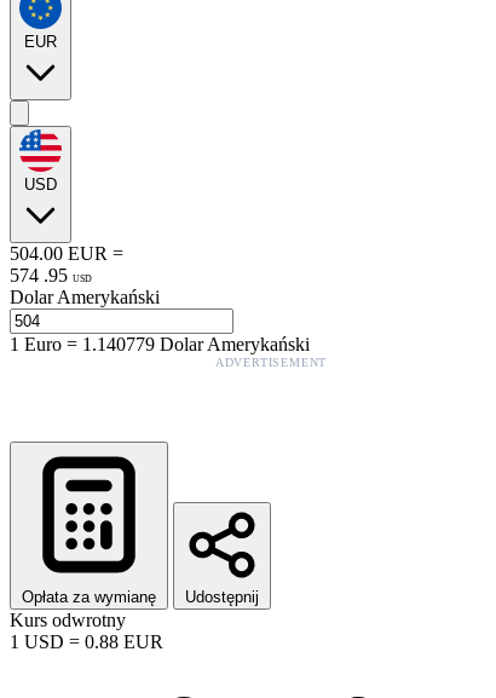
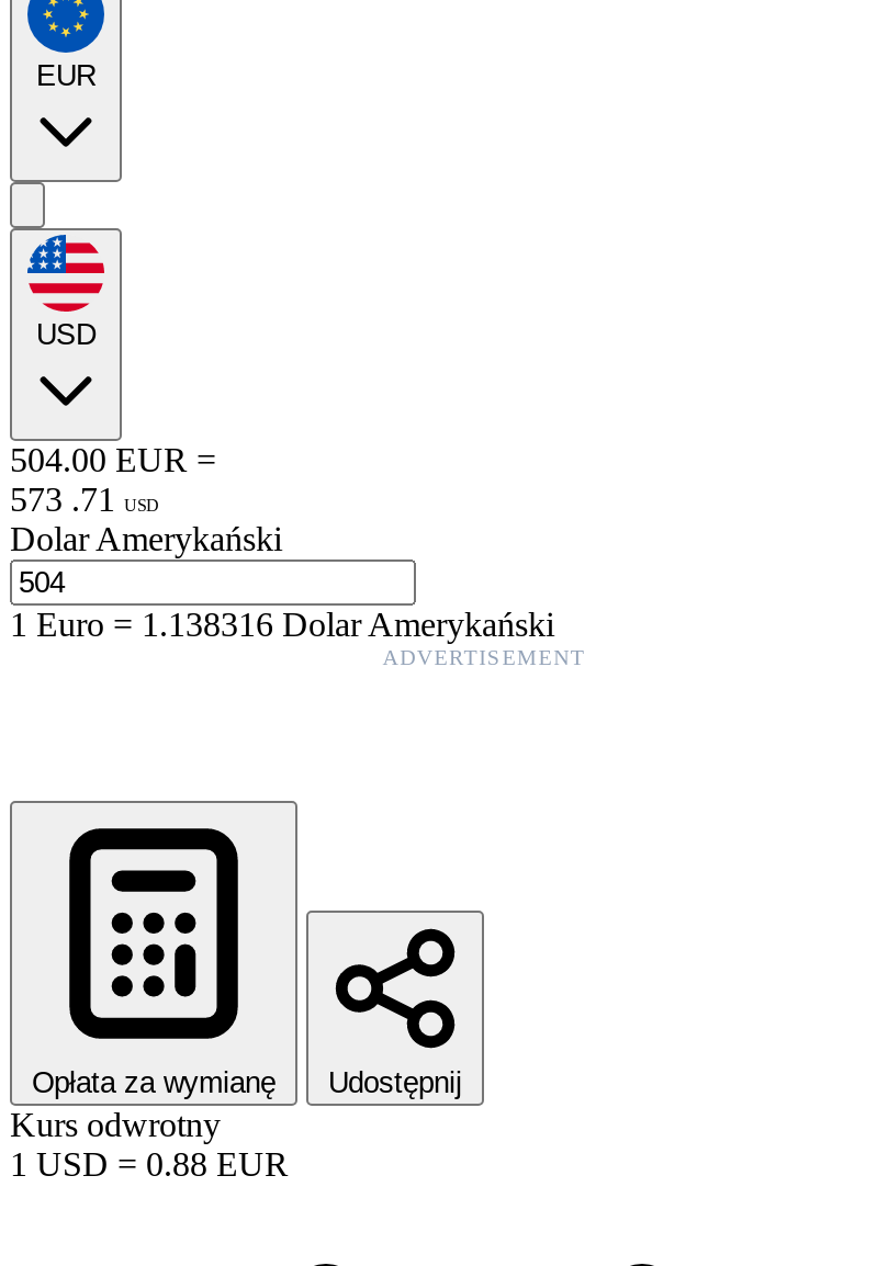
[10,265,92,285] 574 . 95 USD -> [10,480,159,517] 573 . 71 USD
[10,334,310,354] 1Euro=1.140779 Dolar Amerykański -> [10,605,554,642] 1Euro=1.138316 Dolar Amerykański

